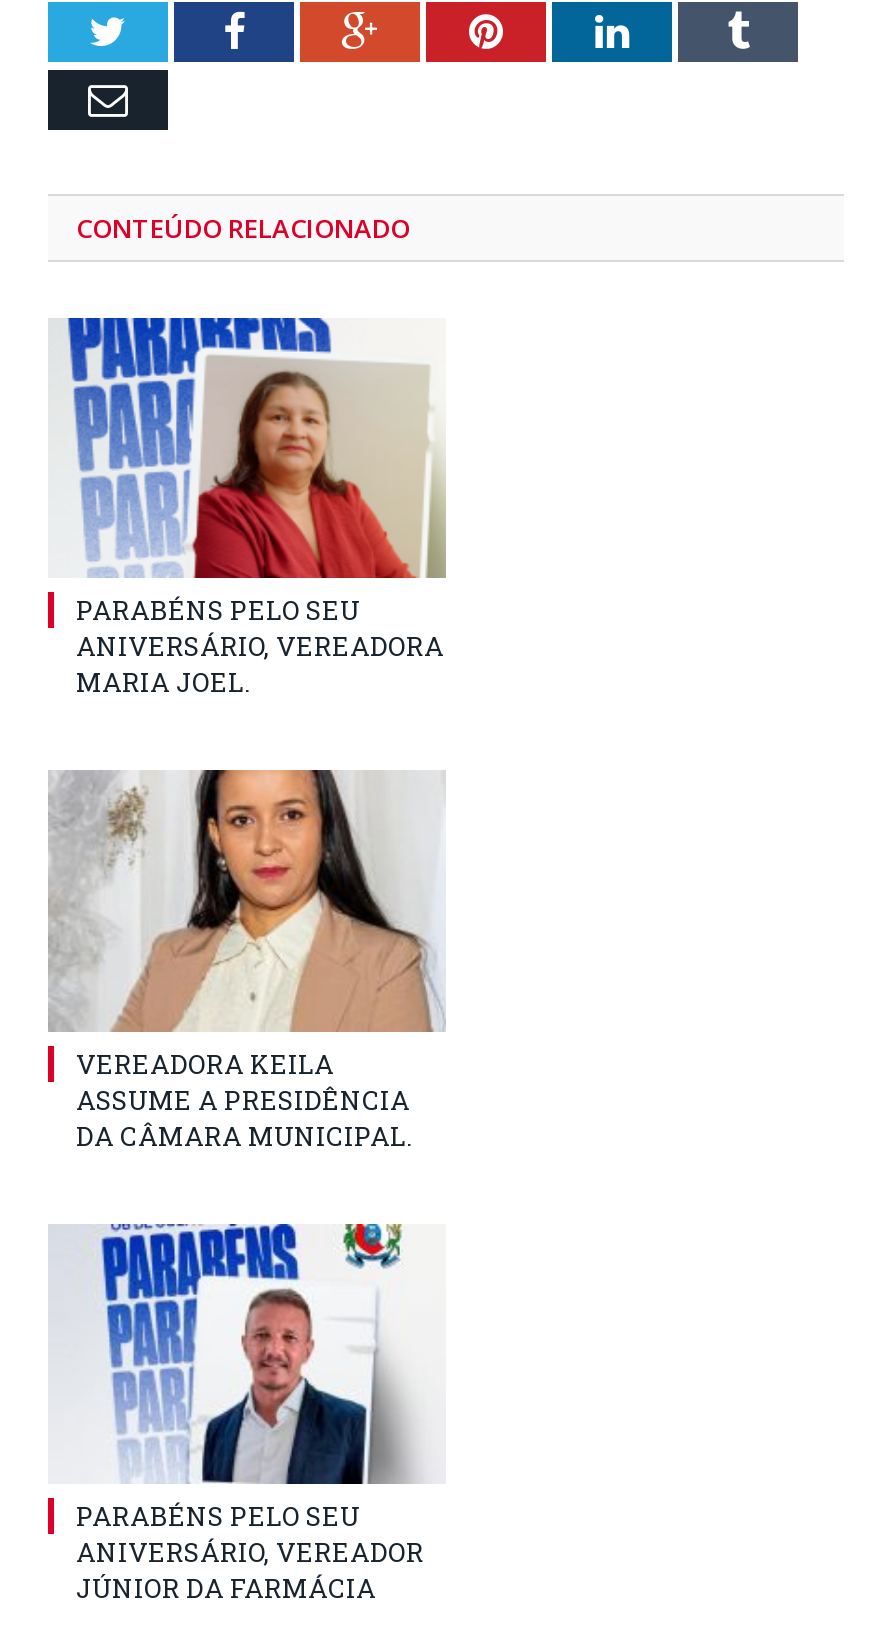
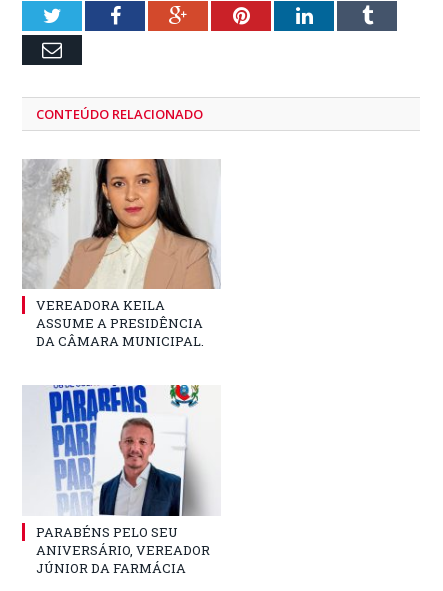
[50,316,446,701] [image] | PARABÉNS PELO SEU | ANIVERSÁRIO, VEREADORA | MARIA JOEL. -> none

